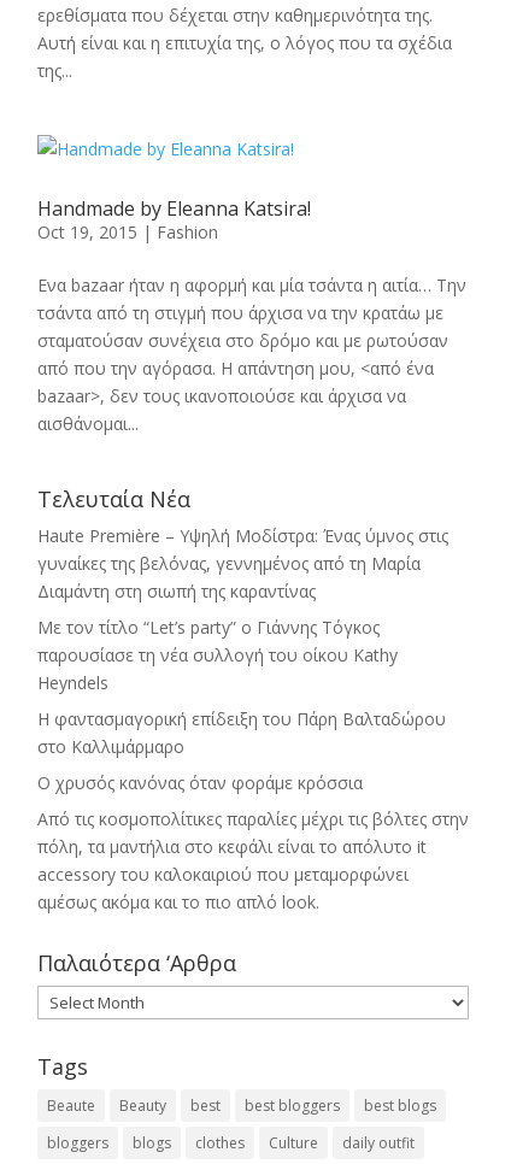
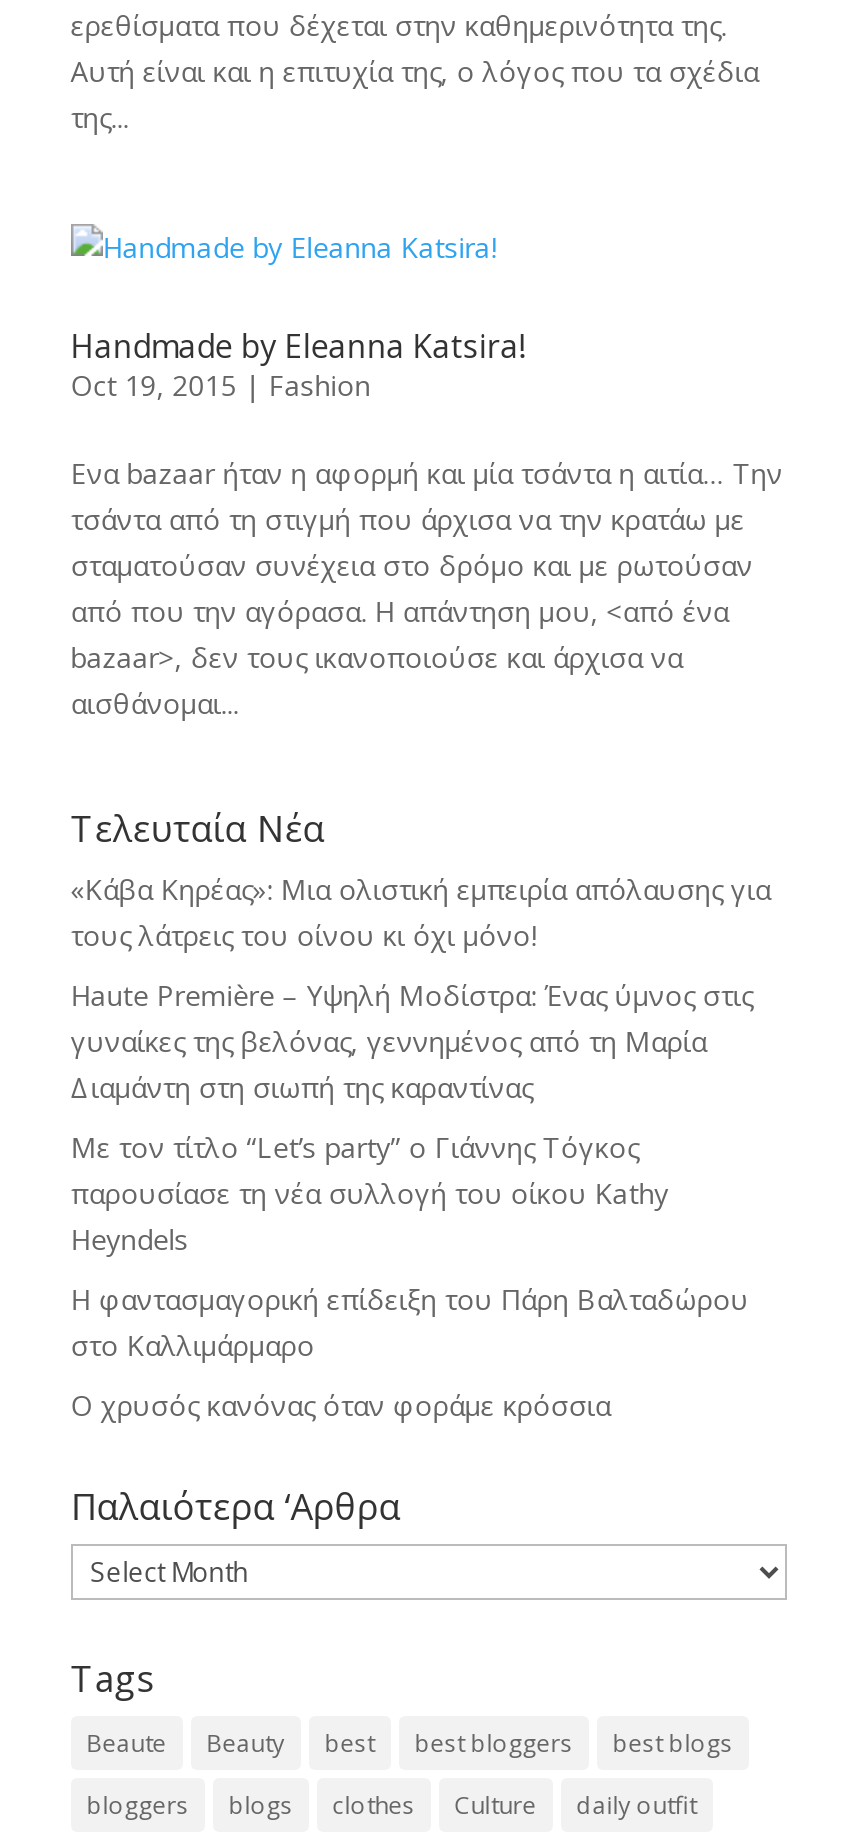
none -> [71,870,771,954] «Κάβα Κηρέας»: Μια ολιστική εμπειρία απόλαυσης για | τους λάτρεις του οίνου κι όχι μόνο!
moved [37,524,448,794] -> [71,976,753,1424]: Haute Première – Υψηλή Μοδίστρα: Ένας ύμνος στις | γυναίκες της βελόνας, γεννημένος από τη Μαρία | Διαμάντη στη σιωπή της καραντίνας | ... | στο Καλλιμάρμαρο | Ο χρυσός κανόνας όταν φοράμε κρόσσια
[37,807,469,913] Από τις κοσμοπολίτικες παραλίες μέχρι τις βόλτες στην | πόλη, τα μαντήλια στο κεφάλι είναι το απόλυτο it | accessory του καλοκαιριού που μεταμορφώνει | αμέσως ακόμα και το πιο απλό look. -> none

